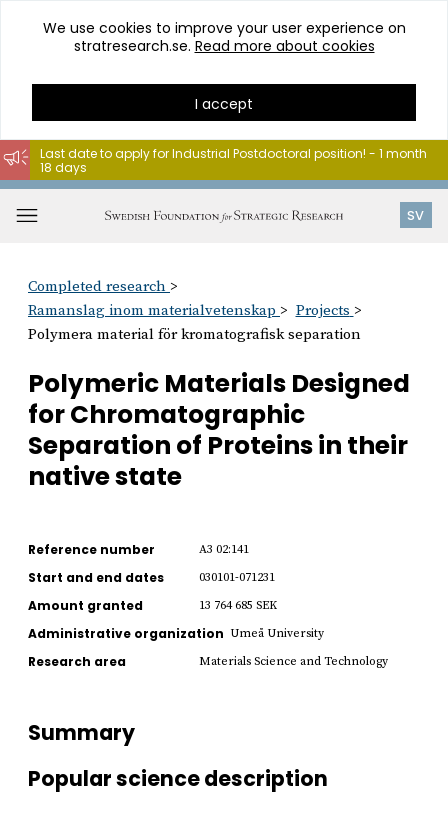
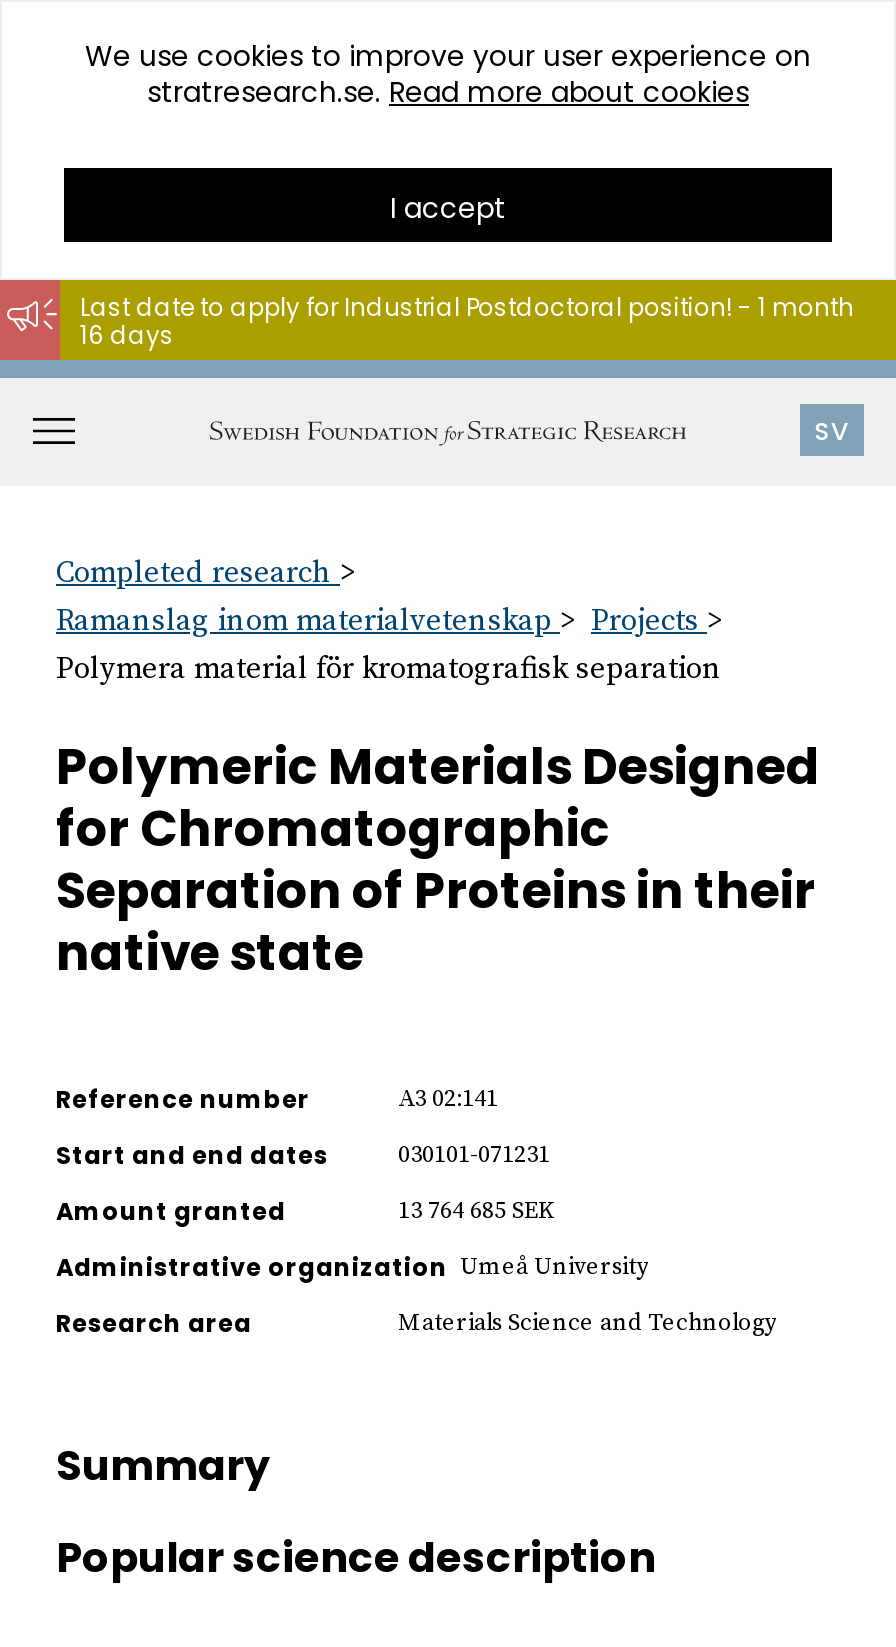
[40,159,87,176] 18 days -> [80,318,174,352] 16 days

